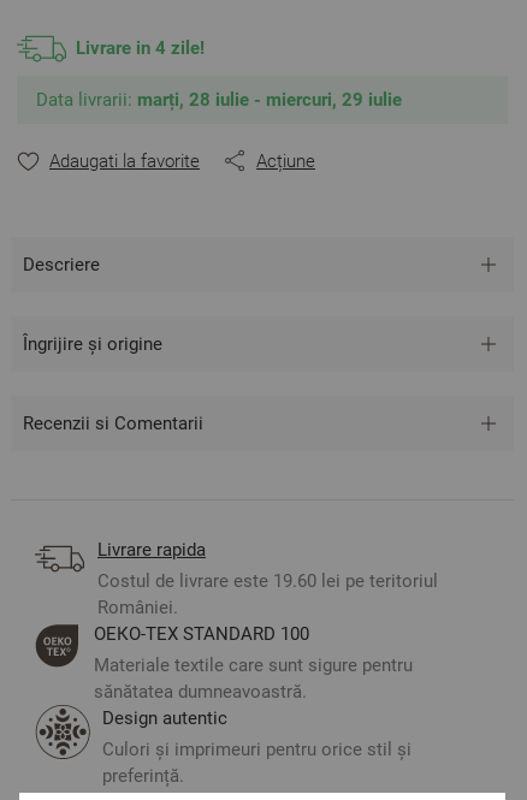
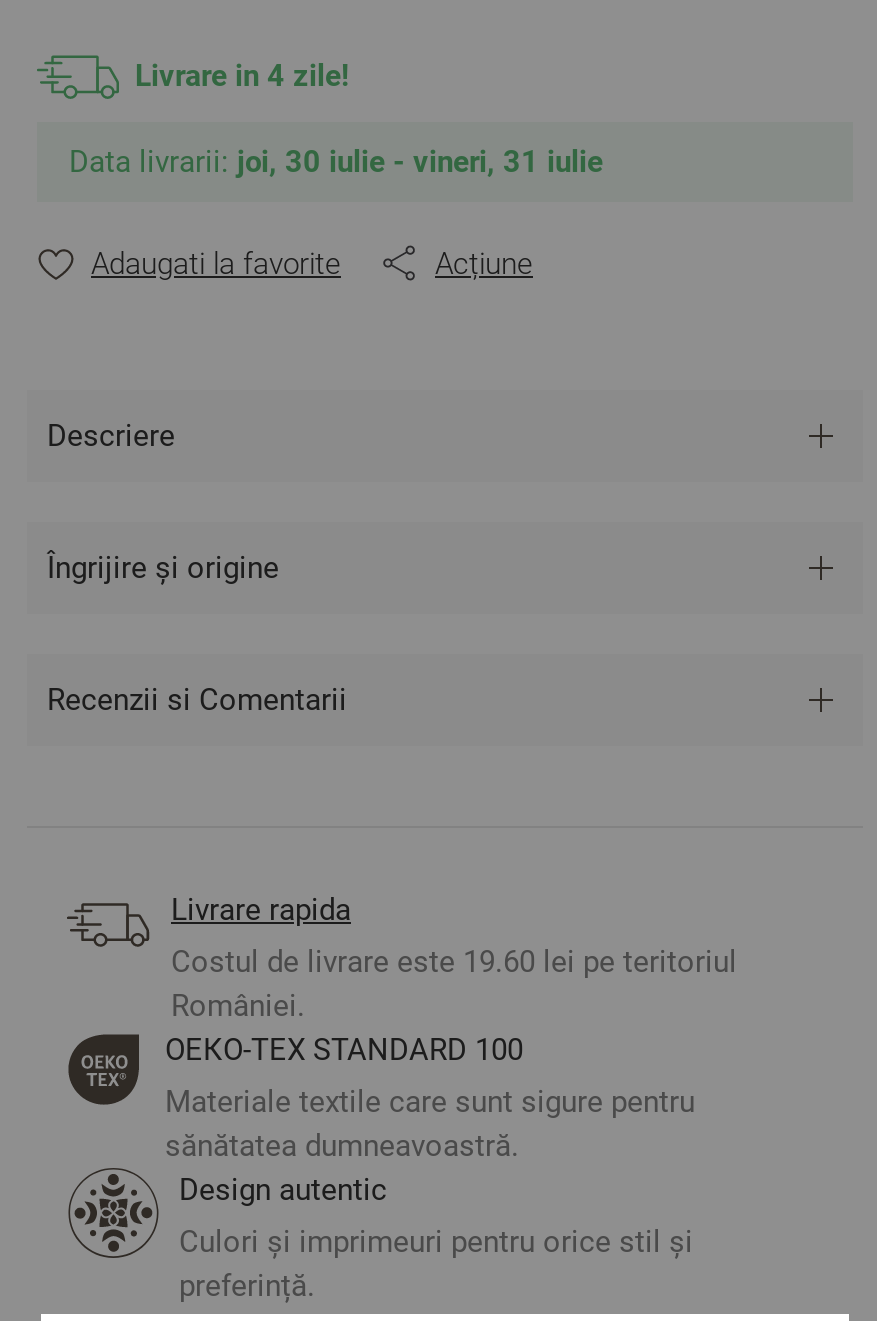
[36,89,402,110] Data livrarii: marți, 28 iulie - miercuri, 29 iulie -> [69,144,603,180] Data livrarii: joi, 30 iulie - vineri, 31 iulie

